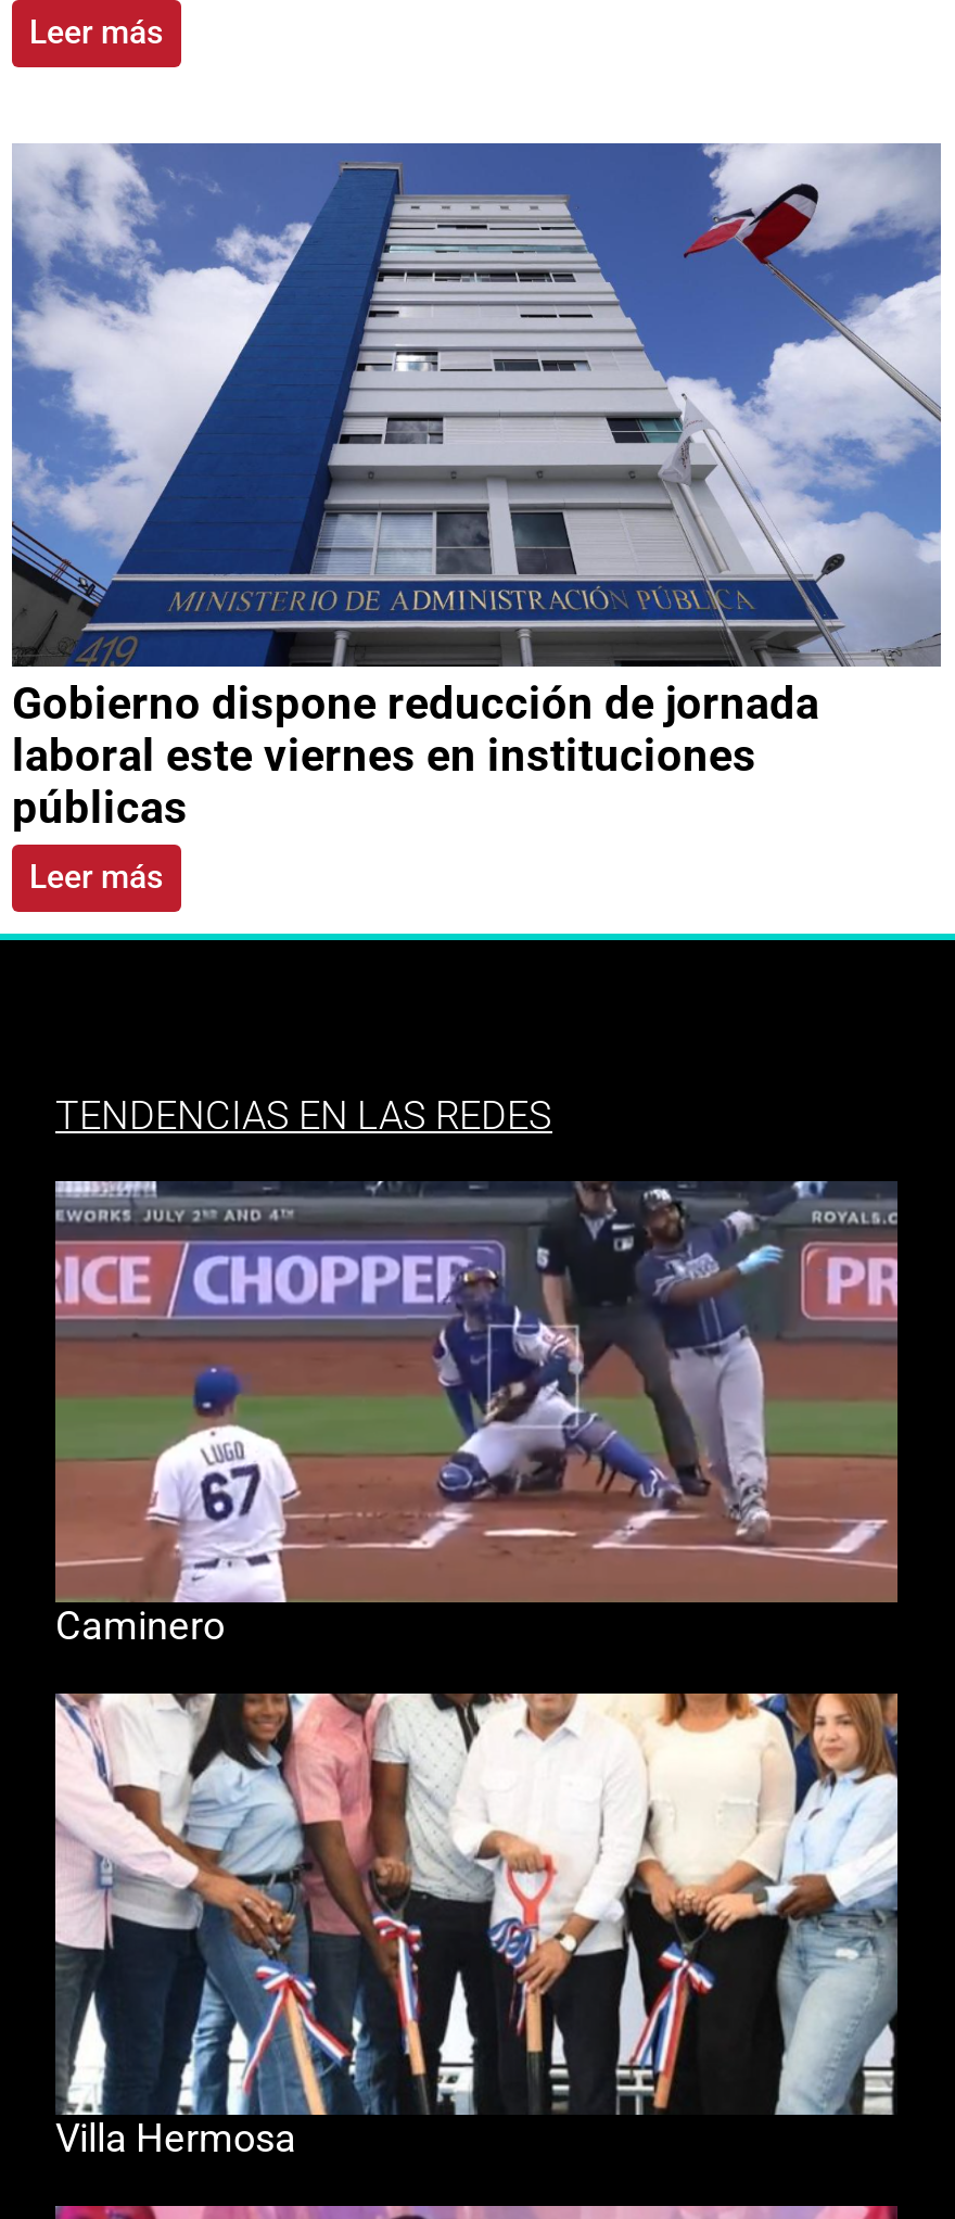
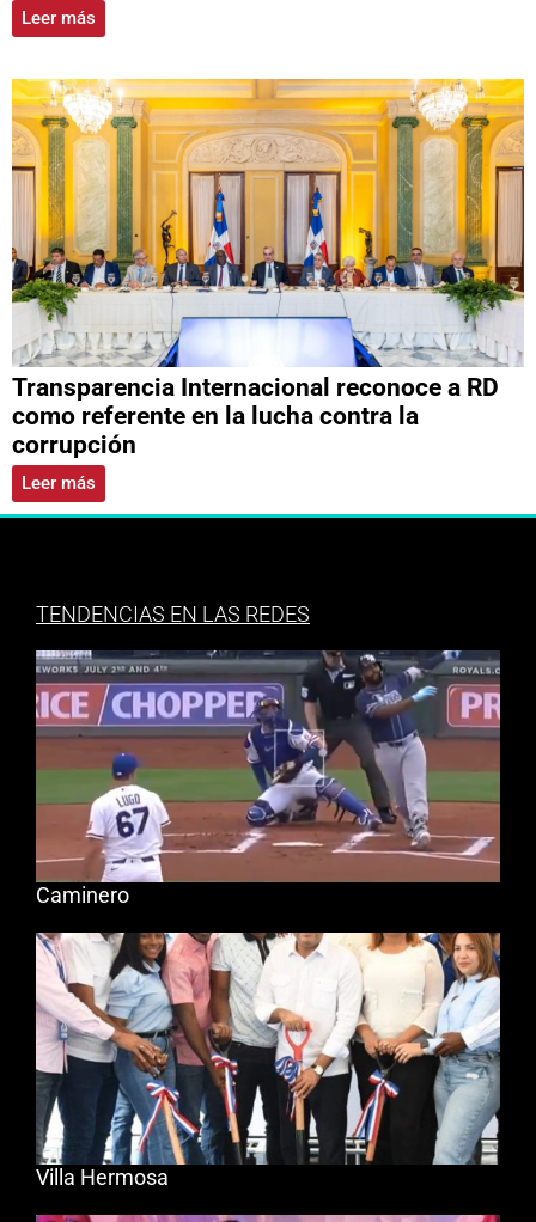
[10,141,943,833] [image] | Gobierno dispone reducción de jornada | laboral este viernes en instituciones | públicas -> [11,78,525,459] [image] | Transparencia Internacional reconoce a RD | como referente en la lucha contra la | corrupción

